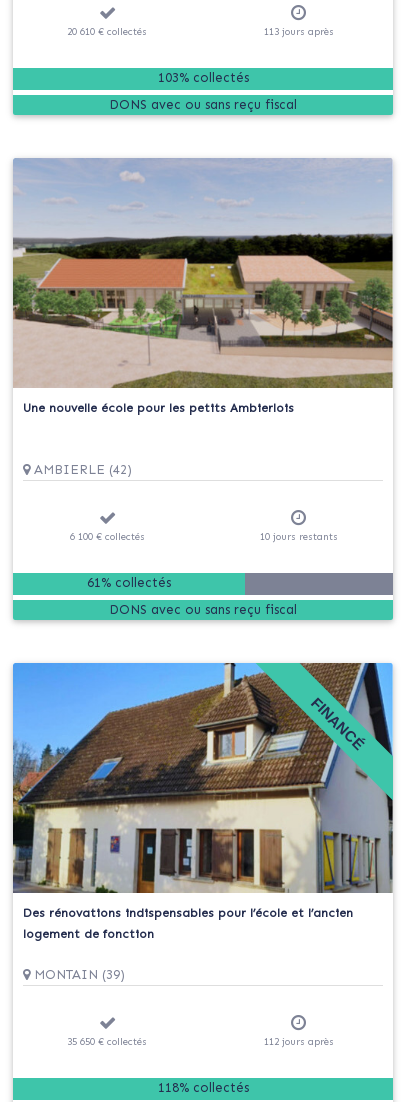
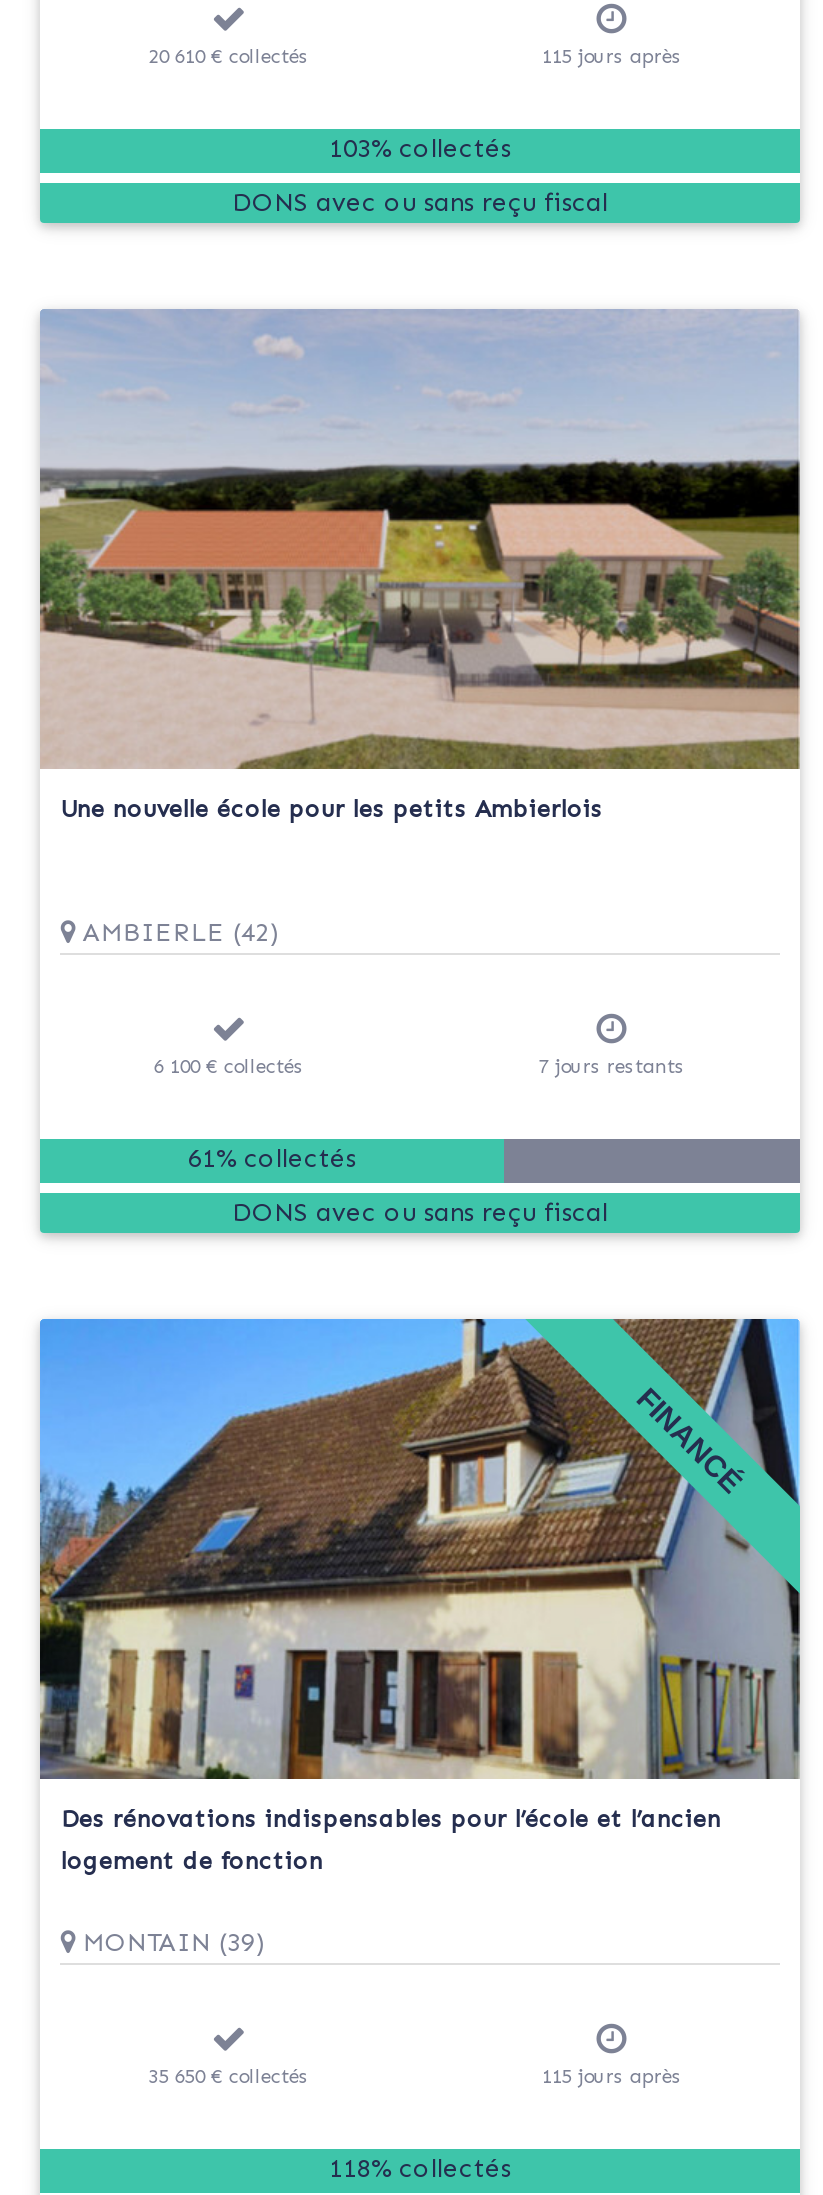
[264,26,334,38] 113 jours après -> [542,45,682,69] 115 jours après
[260,531,338,543] 10 jours restants -> [539,1055,685,1079] 7 jours restants
[264,1036,334,1048] 112 jours après -> [542,2065,682,2089] 115 jours après

